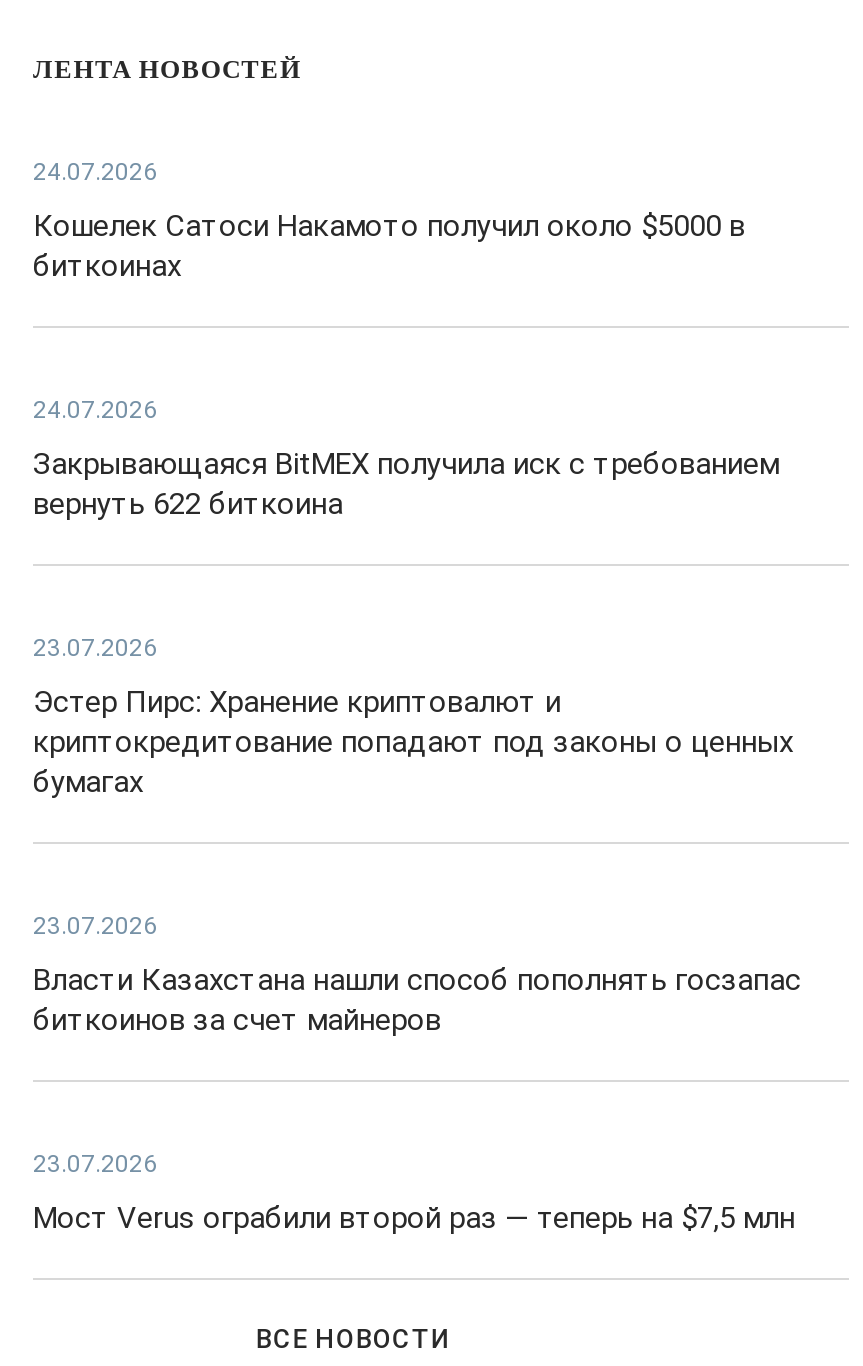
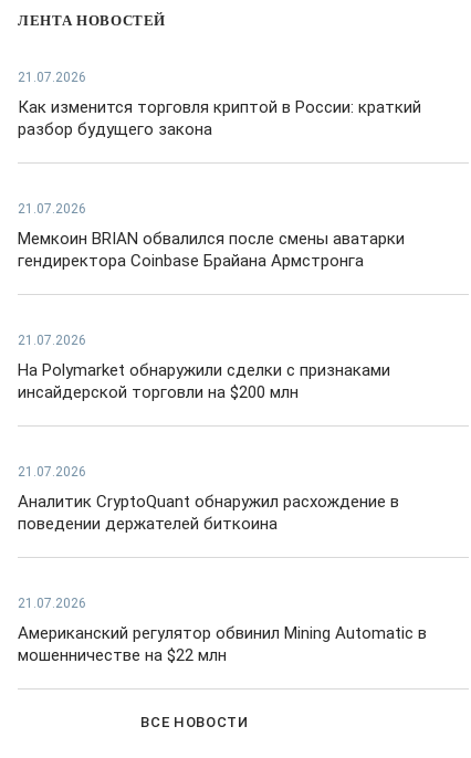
[33,157,157,185] 24.07.2026 -> [18,69,86,85] 21.07.2026
[33,207,745,283] Кошелек Сатоси Накамото получил около $5000 в | биткоинах -> [18,97,421,139] Как изменится торговля криптой в России: краткий | разбор будущего закона
[33,395,157,423] 24.07.2026 -> [18,201,86,216] 21.07.2026
[33,445,779,521] Закрывающаяся BitMEX получила иск с требованием | вернуть 622 биткоина -> [18,228,405,270] Мемкоин BRIAN обвалился после смены аватарки | гендиректора Coinbase Брайана Армстронга
[33,633,157,661] 23.07.2026 -> [18,332,86,348] 21.07.2026
[33,683,793,799] Эстер Пирс: Хранение криптовалют и | криптокредитование попадают под законы о ценных | бумагах -> [18,360,390,402] На Polymarket обнаружили сделки с признаками | инсайдерской торговли на $200 млн
[33,911,157,939] 23.07.2026 -> [18,464,86,479] 21.07.2026
[33,961,801,1037] Власти Казахстана нашли способ пополнять госзапас | биткоинов за счет майнеров -> [18,491,399,533] Аналитик CryptoQuant обнаружил расхождение в | поведении держателей биткоина
[33,1149,157,1177] 23.07.2026 -> [18,595,86,610] 21.07.2026
[33,1199,795,1235] Мост Verus ограбили второй раз — теперь на $7,5 млн -> [18,623,427,665] Американский регулятор обвинил Mining Automatic в | мошенничестве на $22 млн

